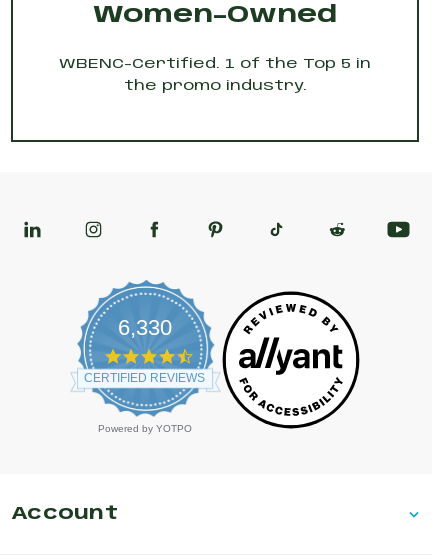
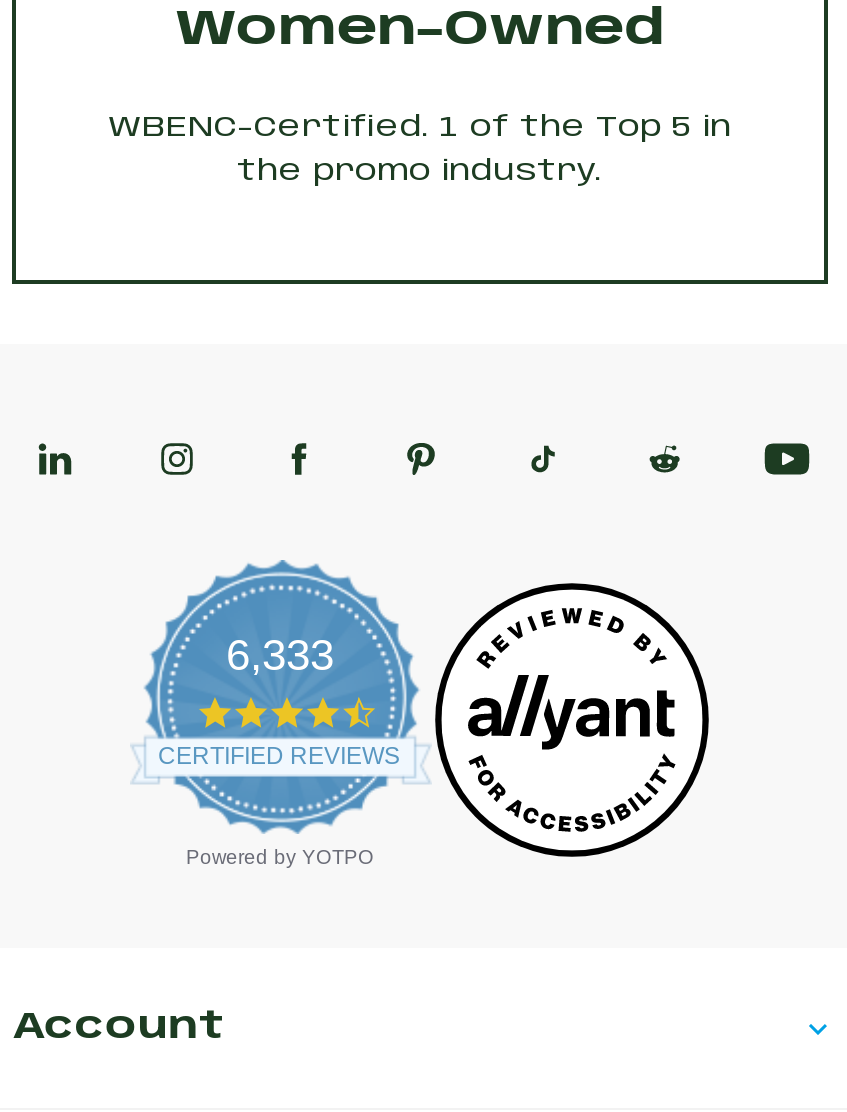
[118,315,172,340] 6,330 -> [226,630,334,680] 6,333

